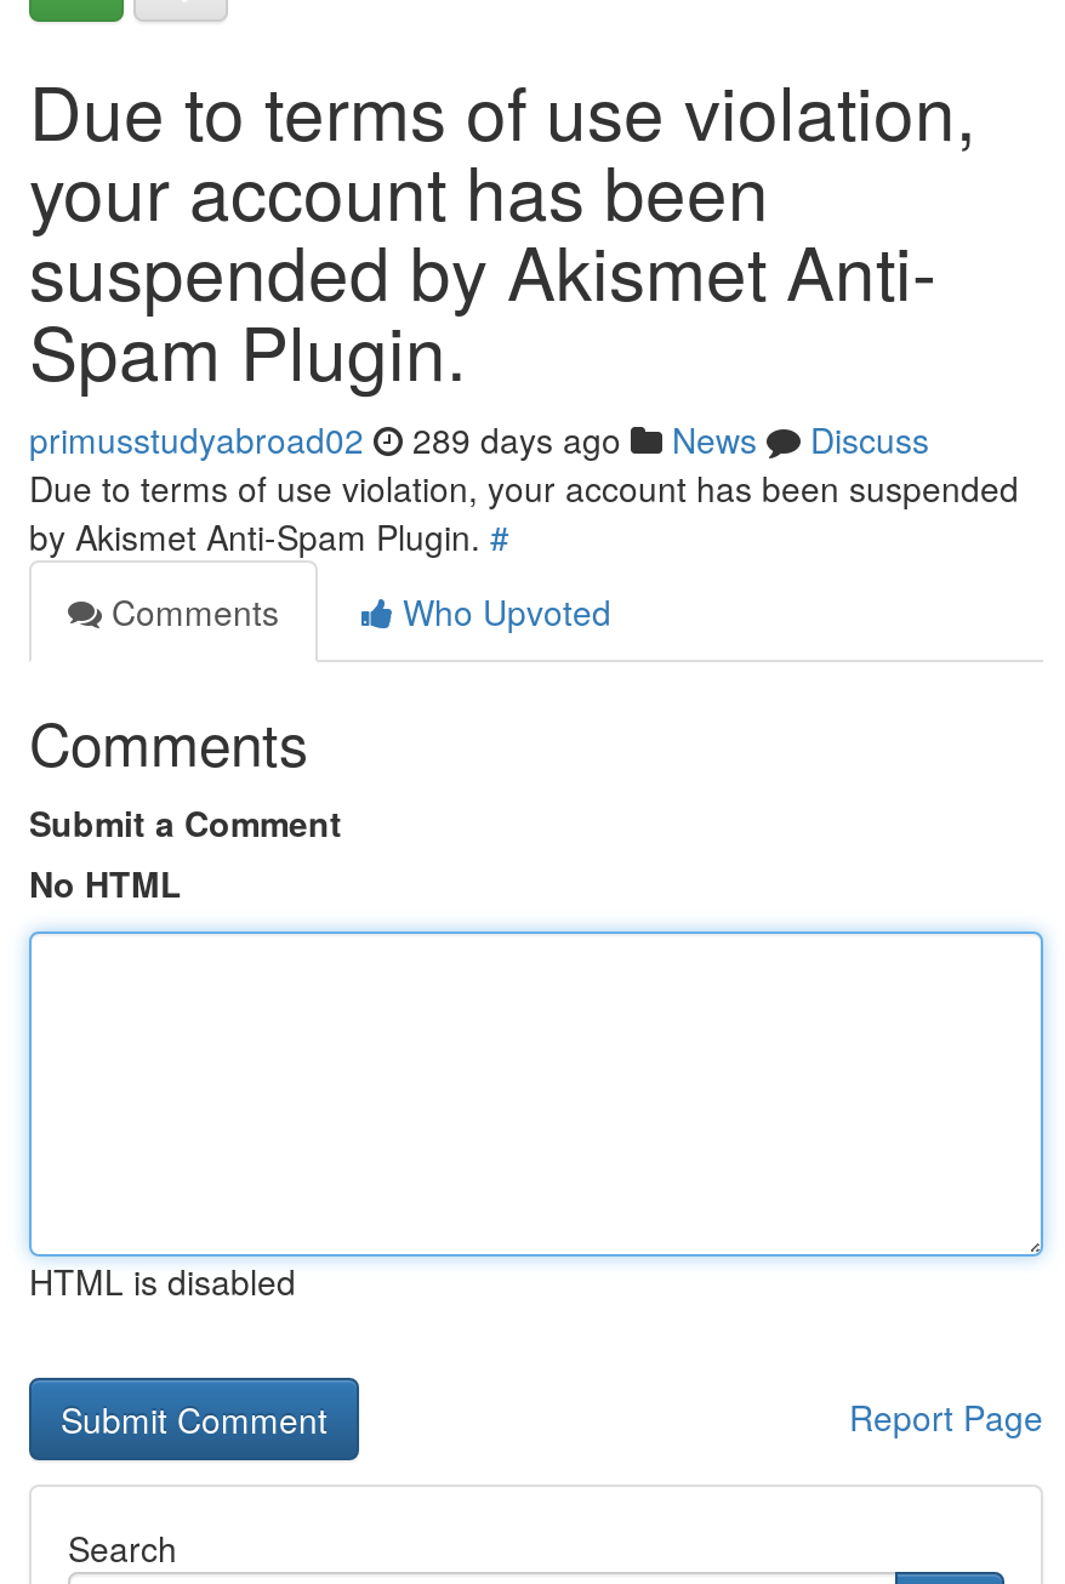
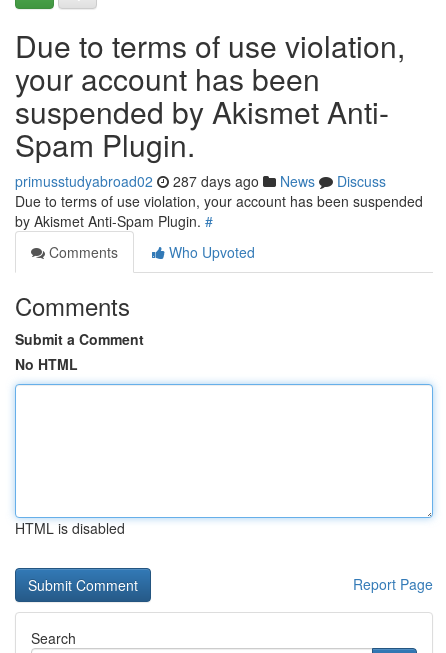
[29,415,929,463] primusstudyabroad02 289 days ago News Discuss -> [15,171,386,191] primusstudyabroad02 287 days ago News Discuss

